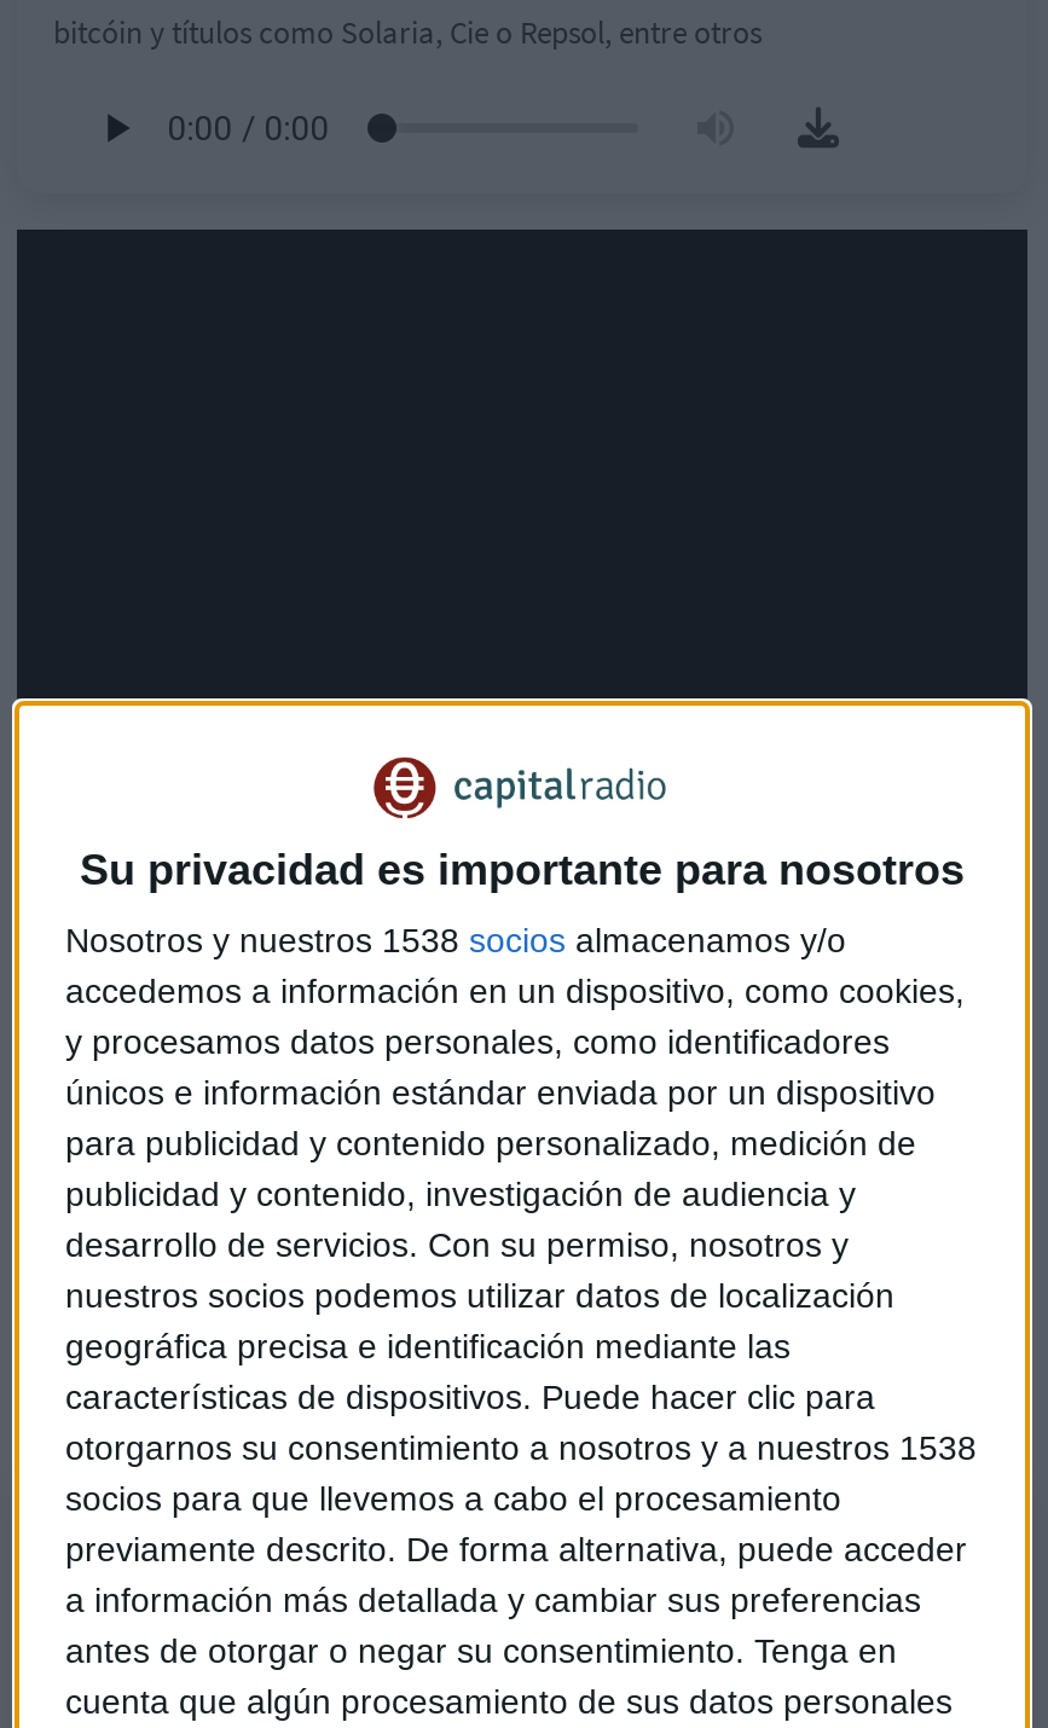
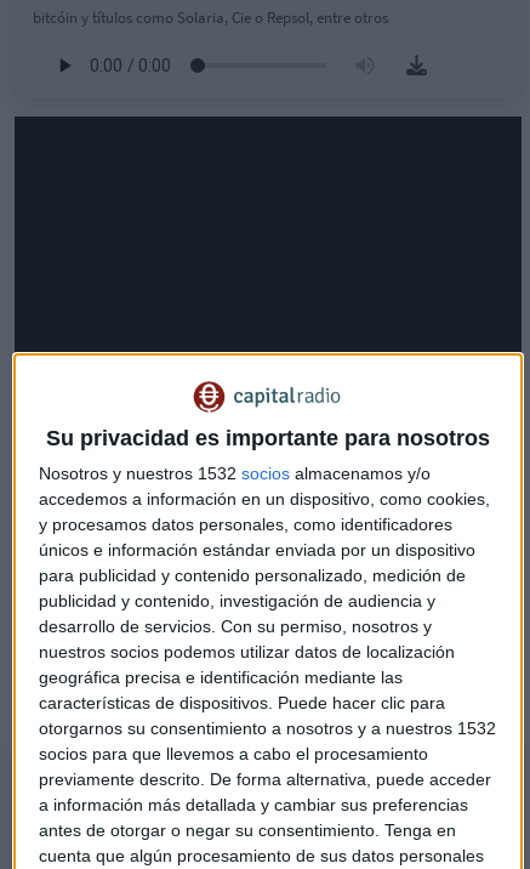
[65,921,846,959] Nosotros y nuestros 1538 socios almacenamos y/o -> [39,464,431,483] Nosotros y nuestros 1532 socios almacenamos y/o
[65,1428,977,1467] otorgarnos su consentimiento a nosotros y a nuestros 1538 -> [39,719,496,738] otorgarnos su consentimiento a nosotros y a nuestros 1532

